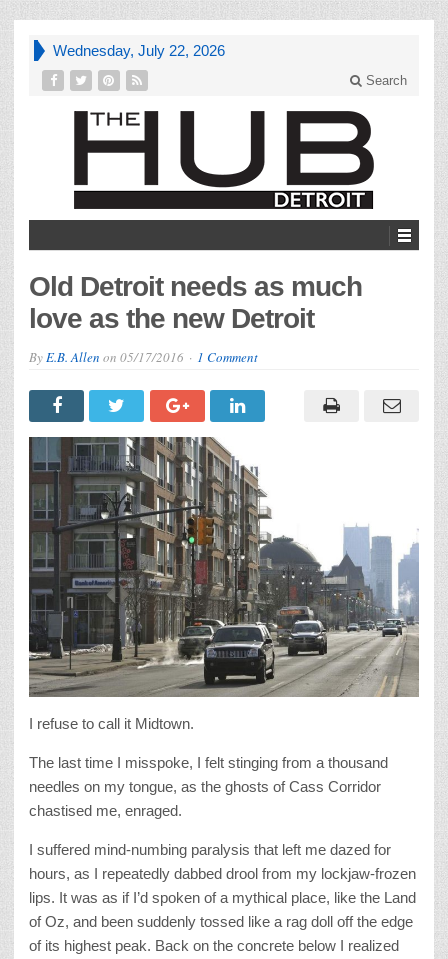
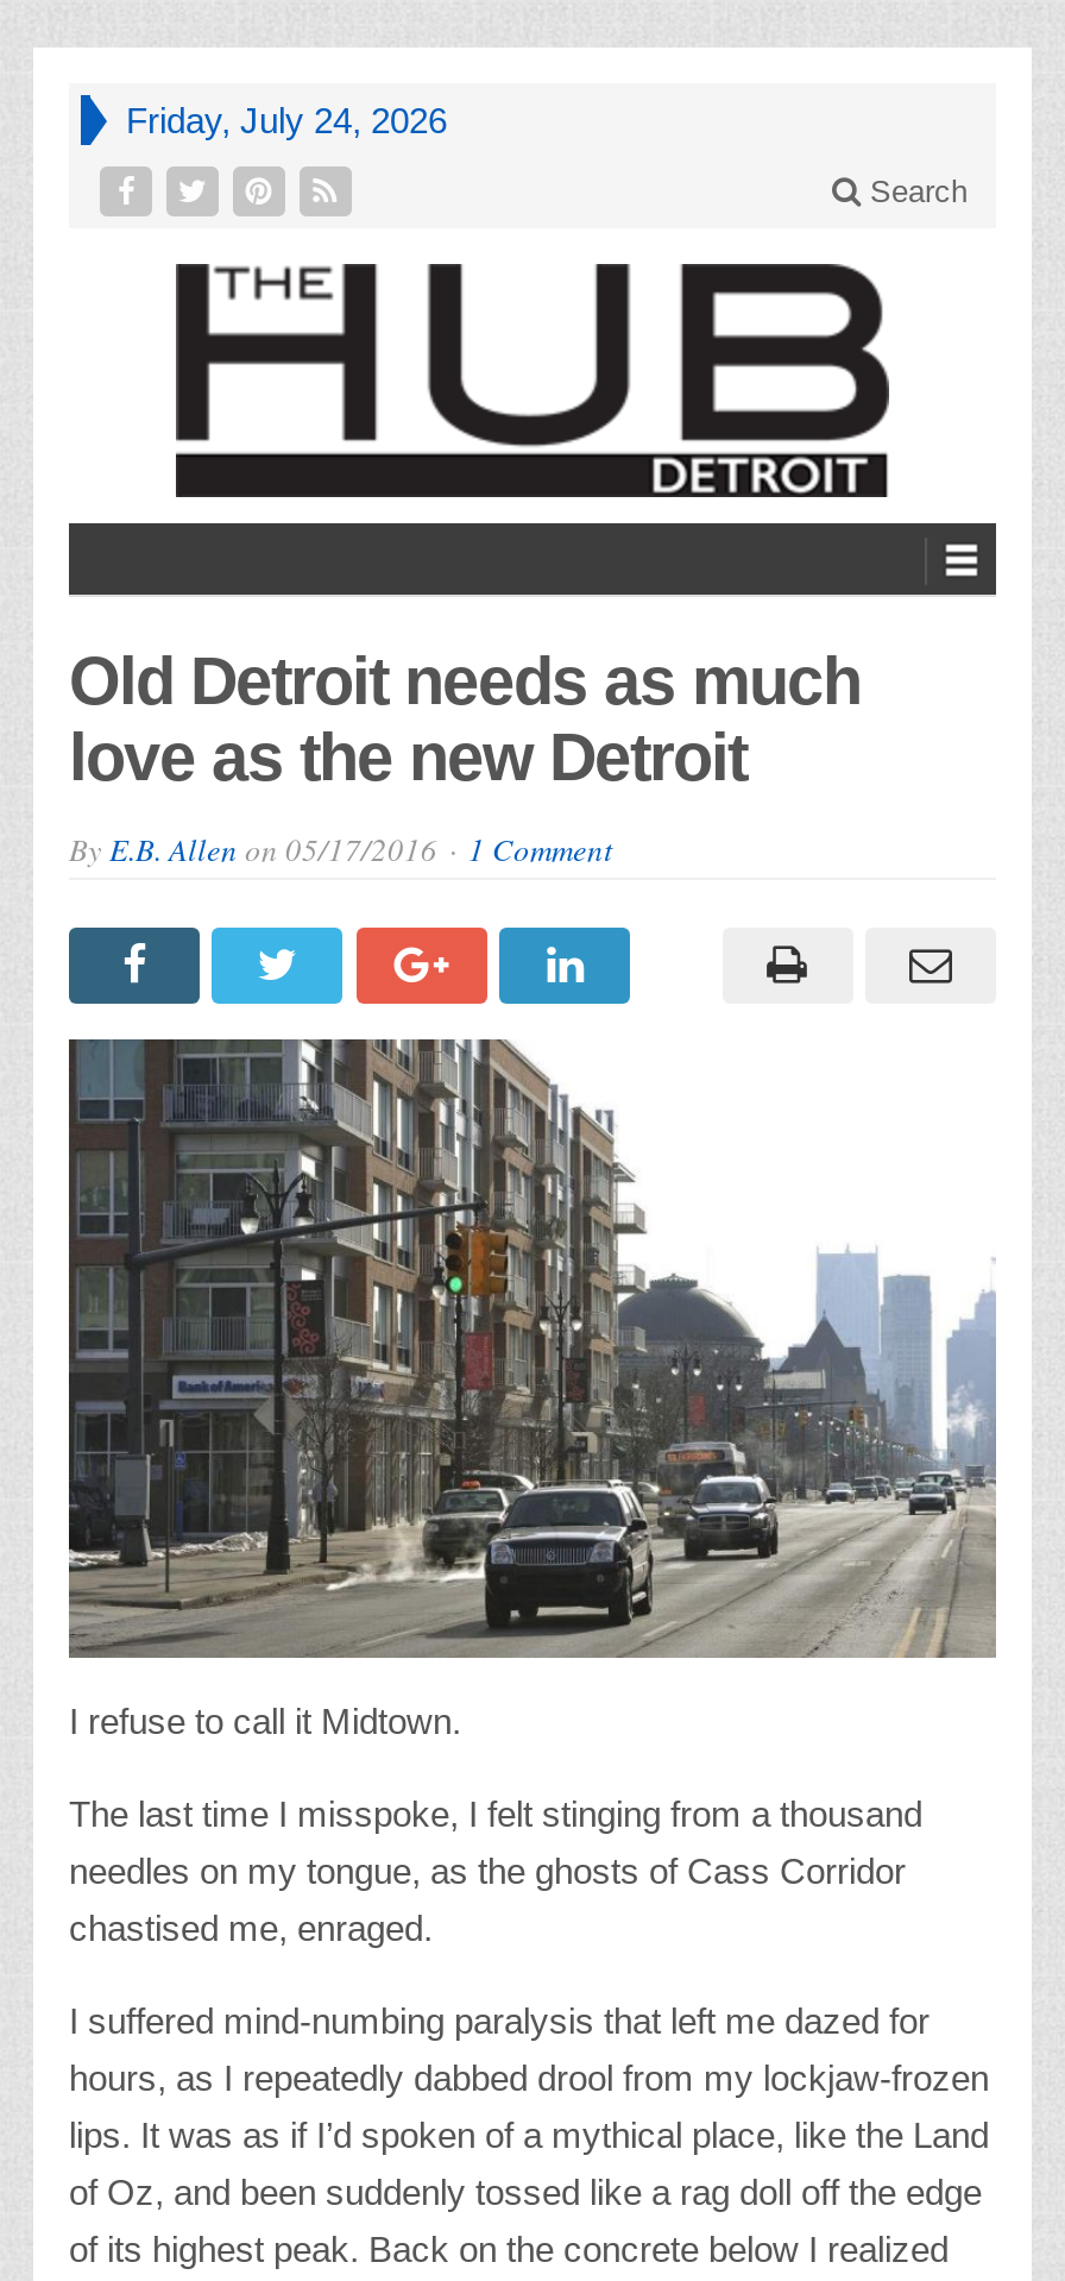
[53,42,225,59] Wednesday, July 22, 2026 -> [126,100,447,140] Friday, July 24, 2026

